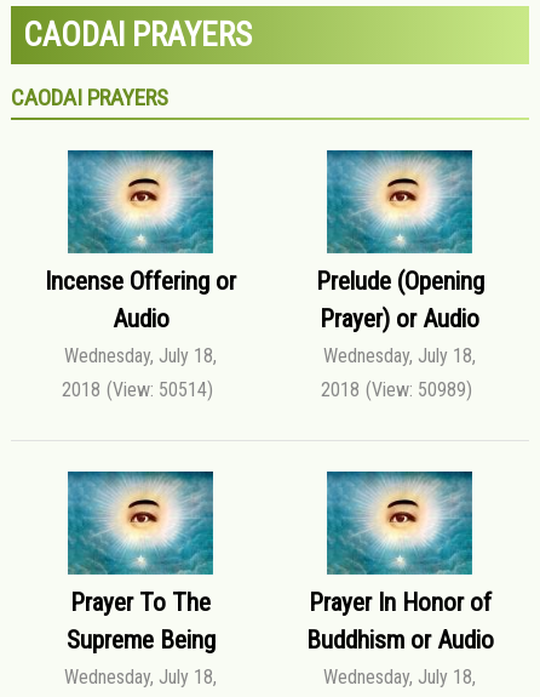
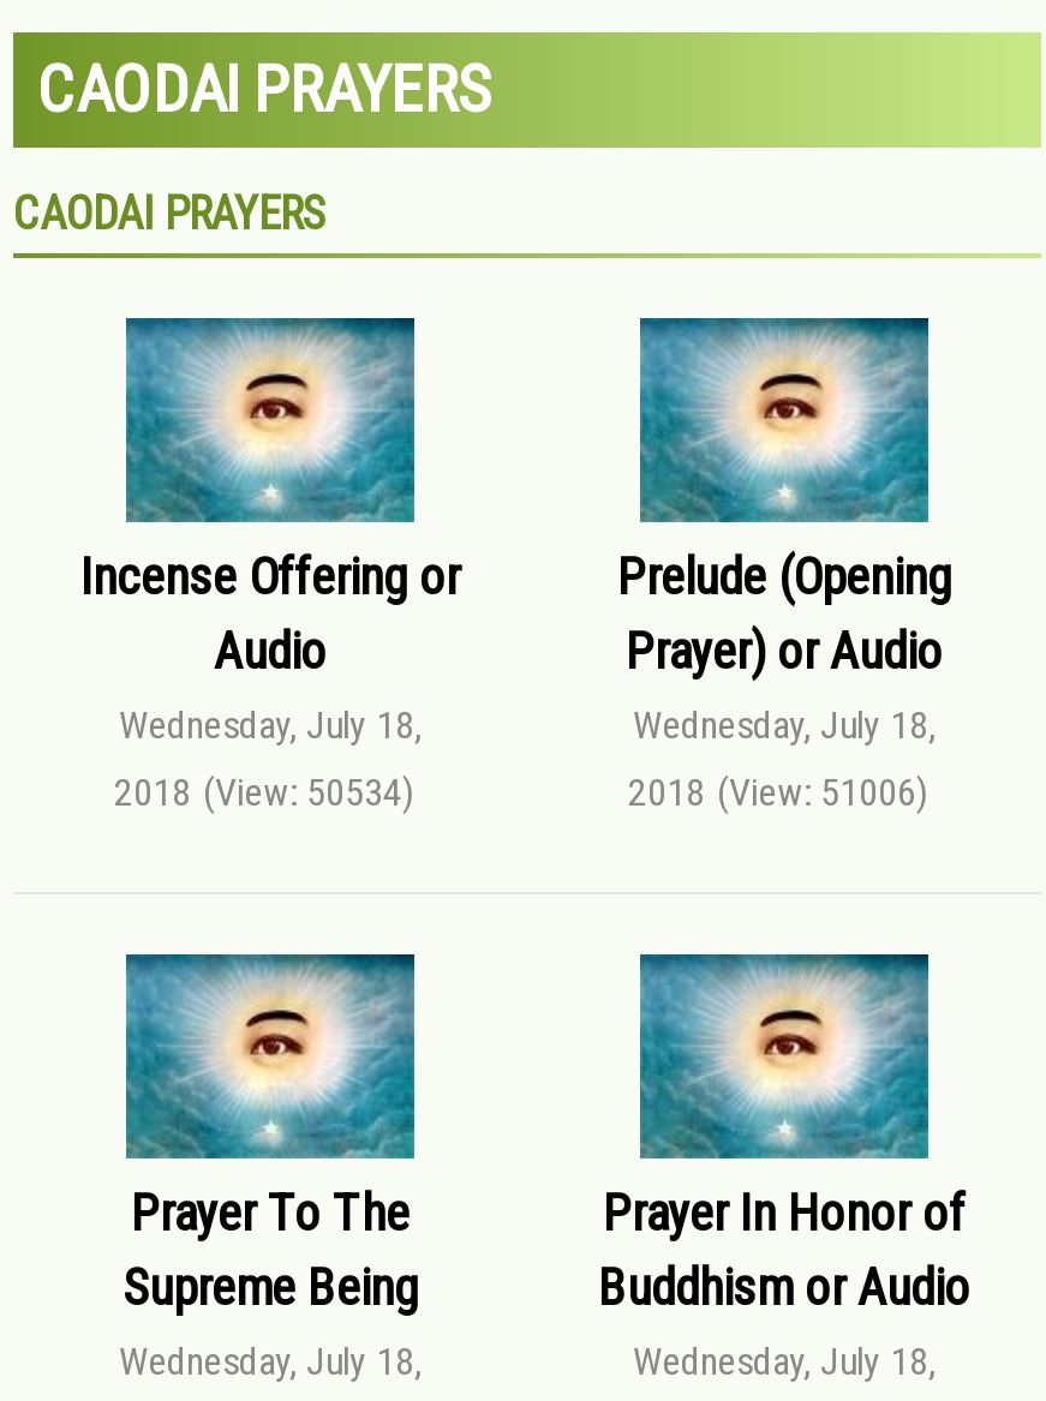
[62,379,213,402] 2018 (View: 50514) -> [114,770,414,816] 2018 (View: 50534)
[321,379,472,402] 2018 (View: 50989) -> [628,770,928,816] 2018 (View: 51006)

